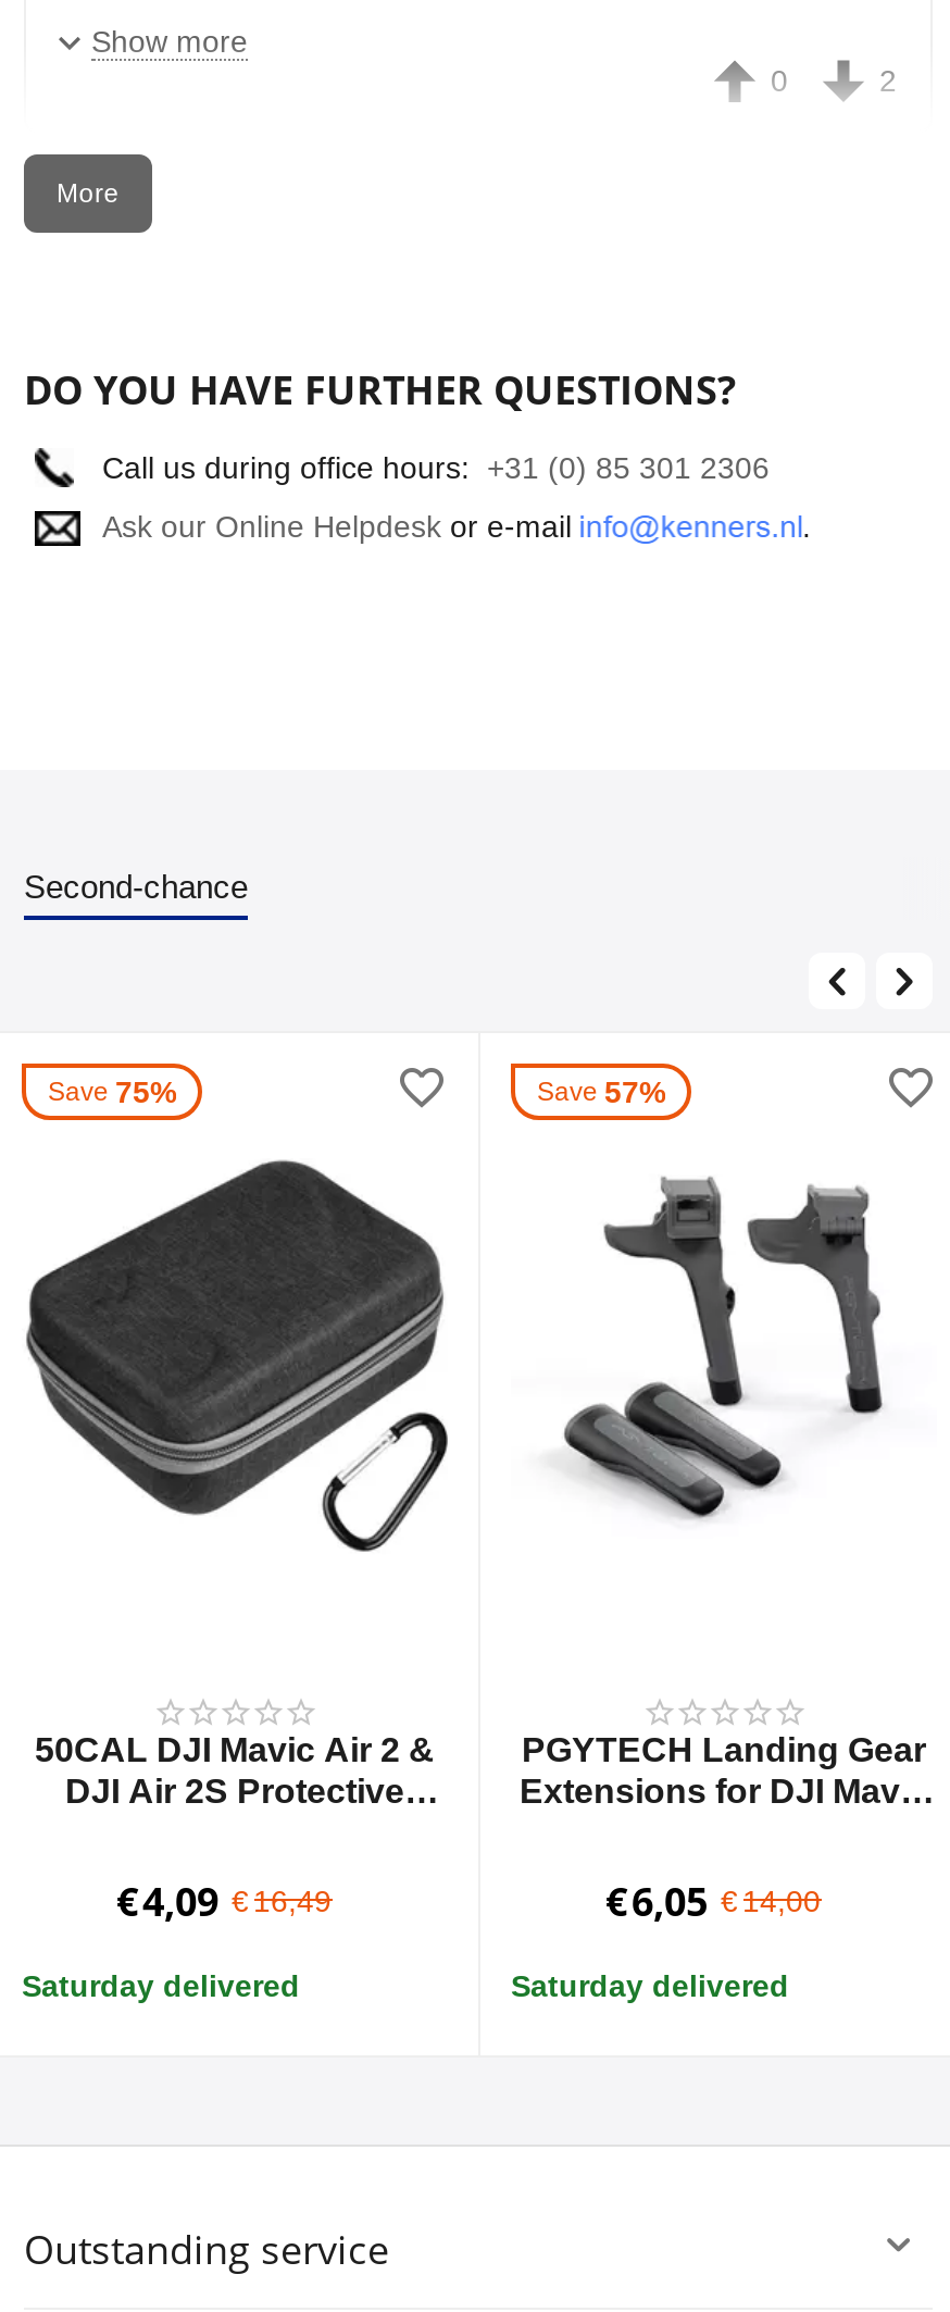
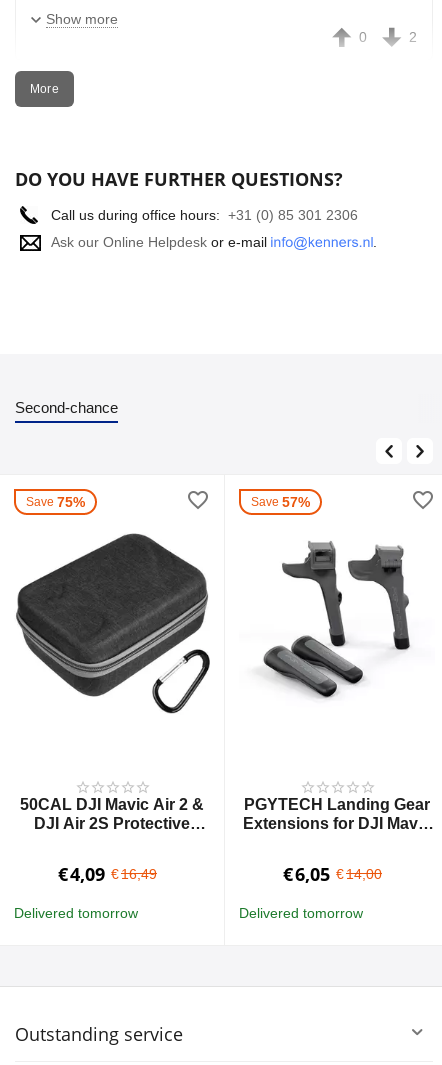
[22,1968,300,2003] Saturday delivered -> [14,905,138,921] Delivered tomorrow
[511,1968,789,2003] Saturday delivered -> [239,905,363,921] Delivered tomorrow

